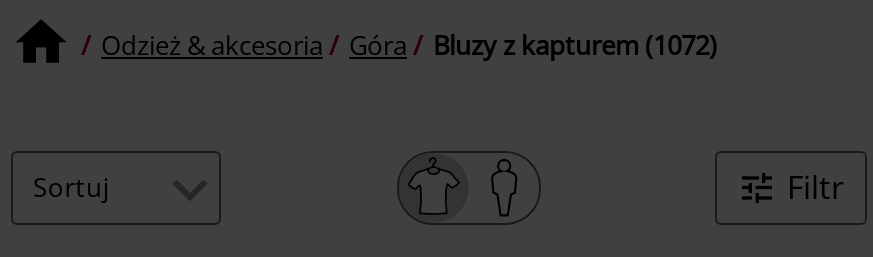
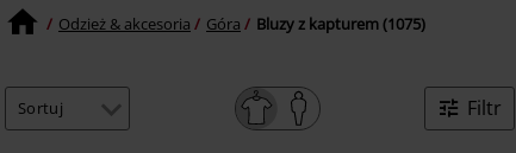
[433,27,717,63] Bluzy z kapturem (1072) -> [256,13,425,35] Bluzy z kapturem (1075)

